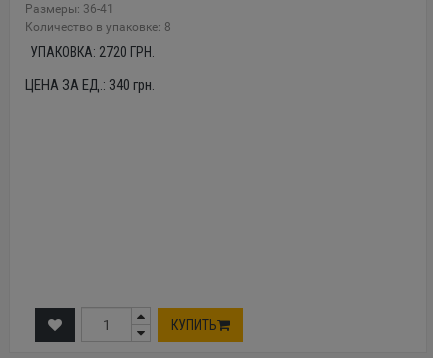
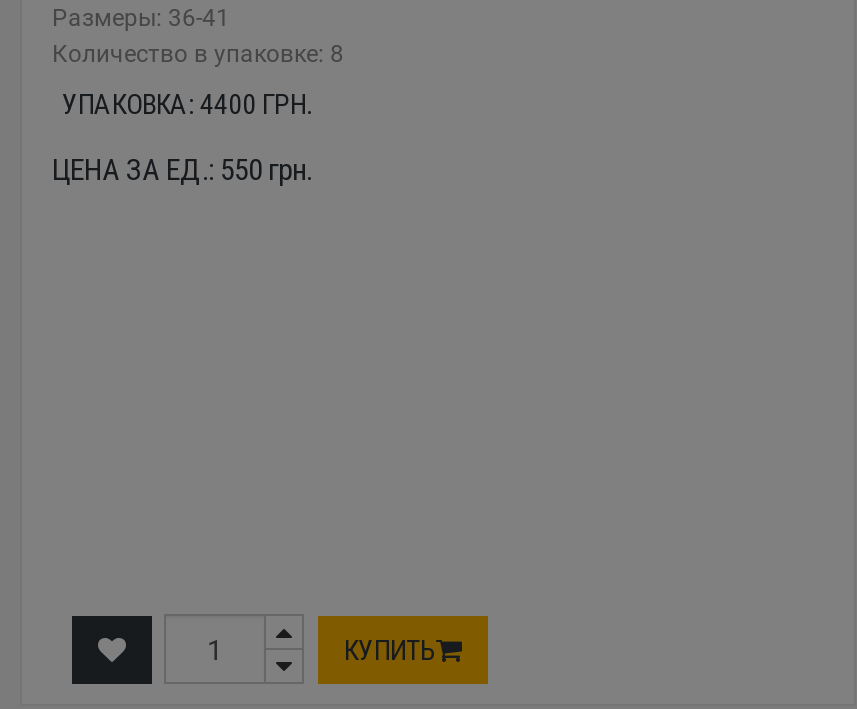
[30,44,155,60] УПАКОВКА: 2720 ГРН. -> [62,88,312,120] УПАКОВКА: 4400 ГРН.
[25,76,155,94] ЦЕНА ЗА ЕД.: 340 грн. -> [52,152,312,188] ЦЕНА ЗА ЕД.: 550 грн.

